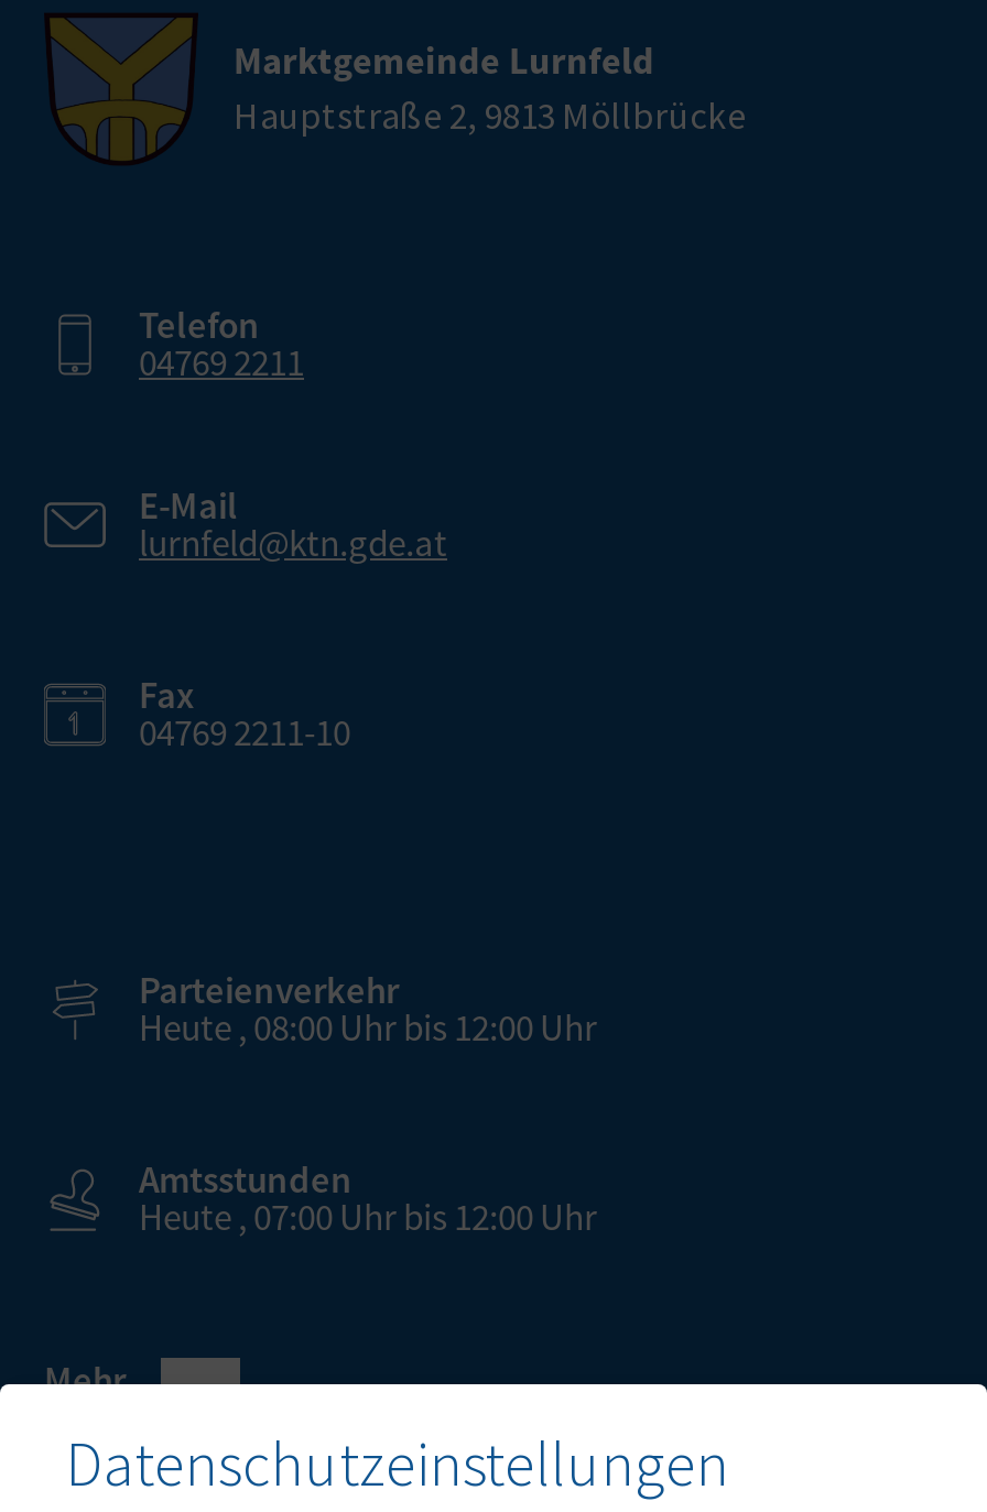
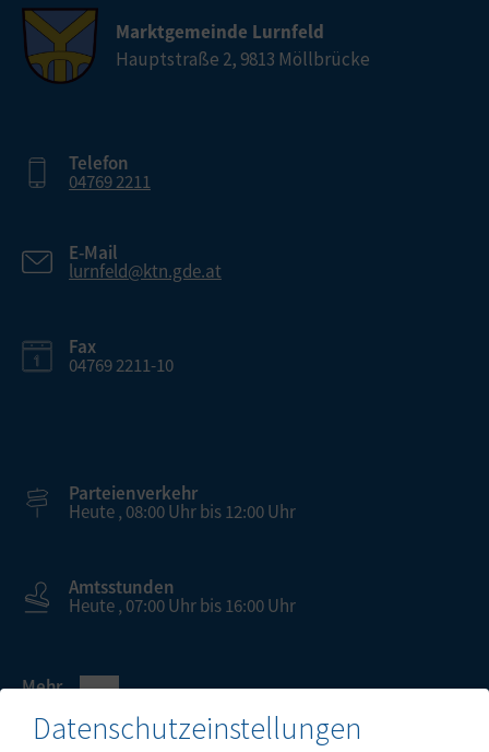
[139,1194,597,1242] Heute , 07:00 Uhr bis 12:00 Uhr -> [69,594,296,618] Heute , 07:00 Uhr bis 16:00 Uhr

